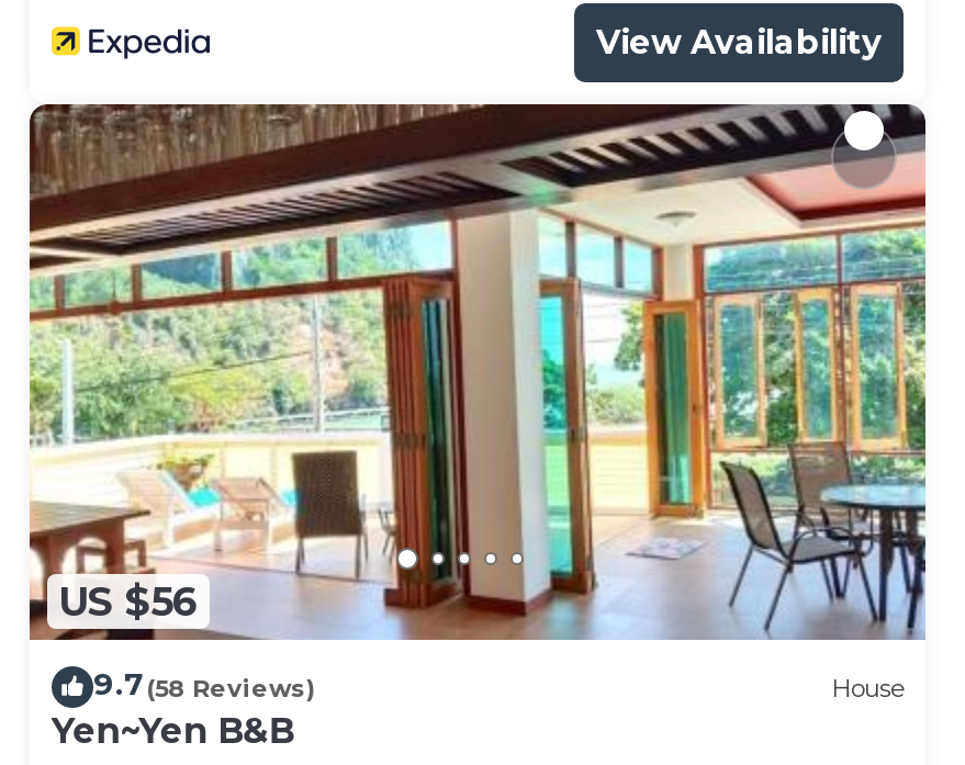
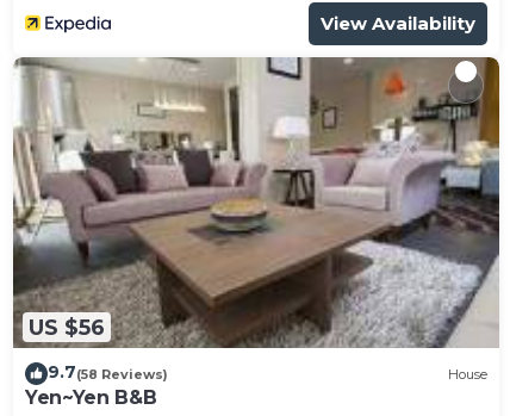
[27,102,928,642] [image] -> [12,56,500,349] [image]

